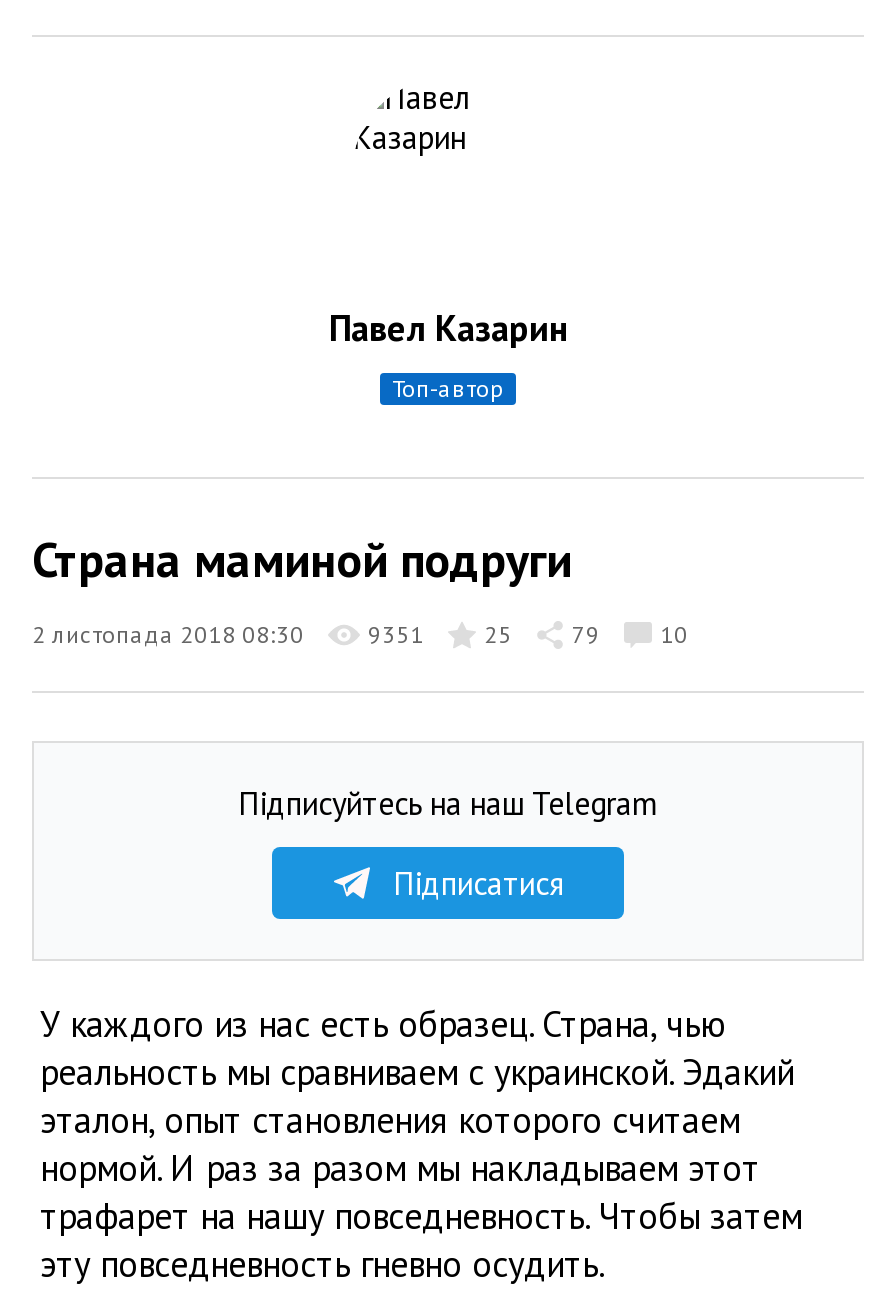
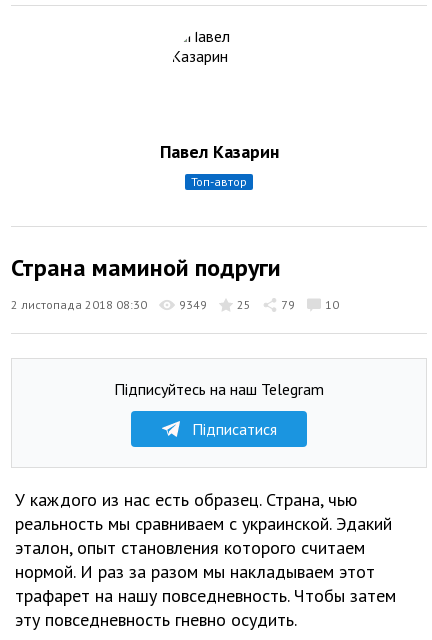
[368,618,688,648] 9351 25 79 10 -> [179,296,339,311] 9349 25 79 10

